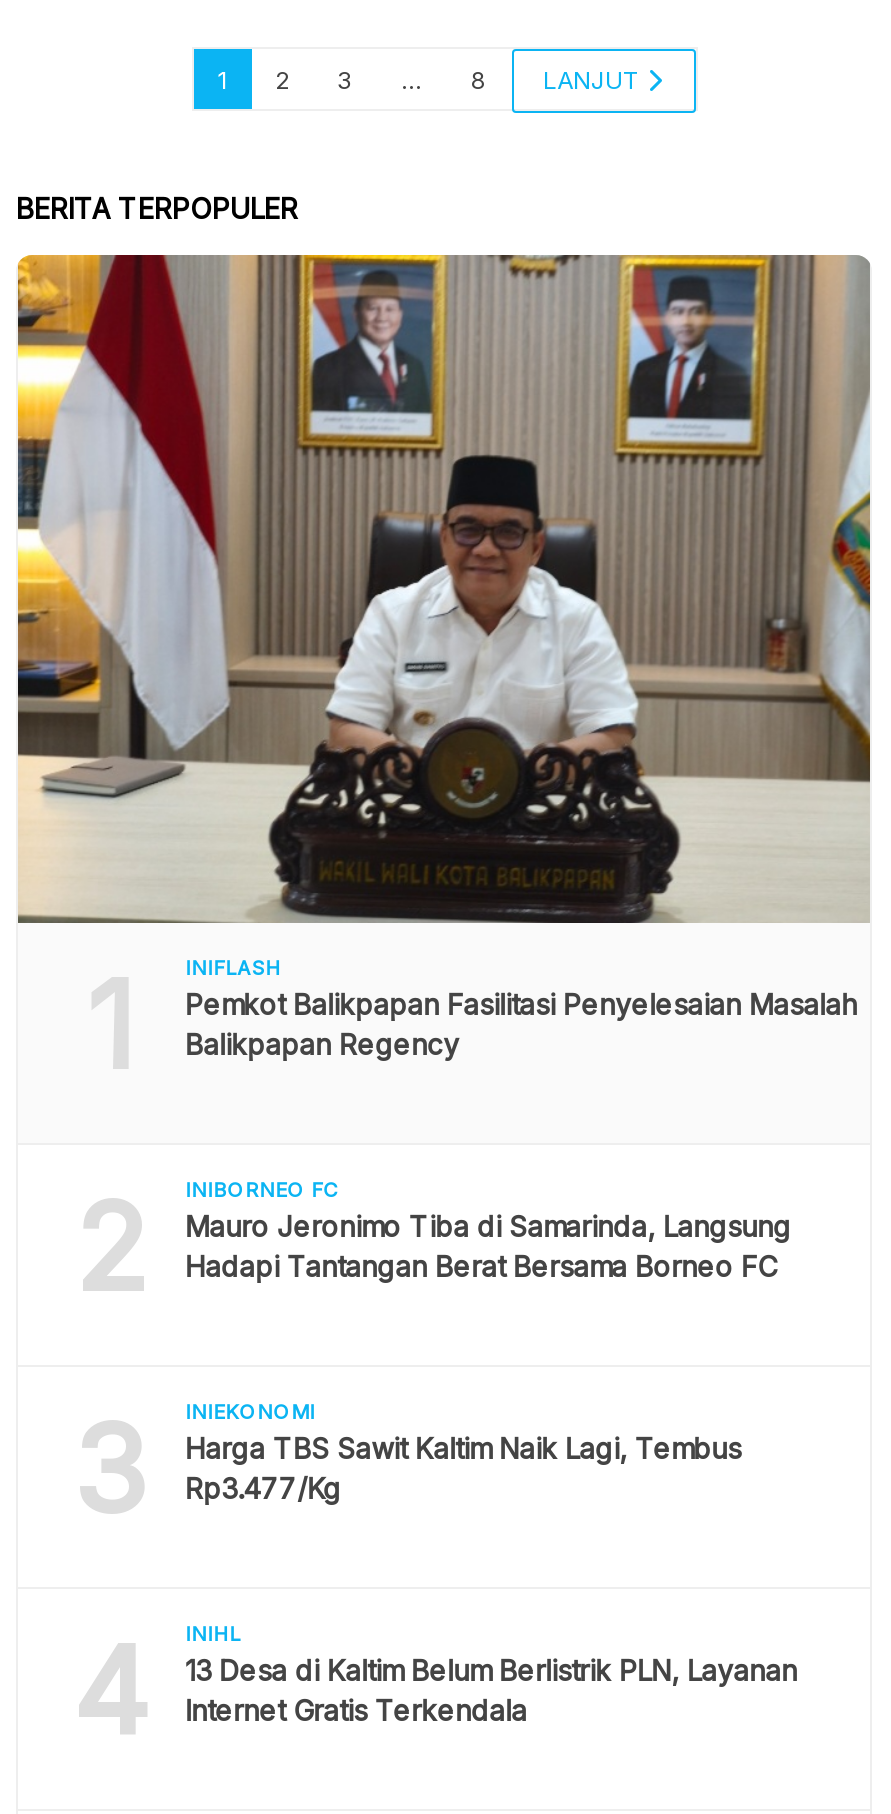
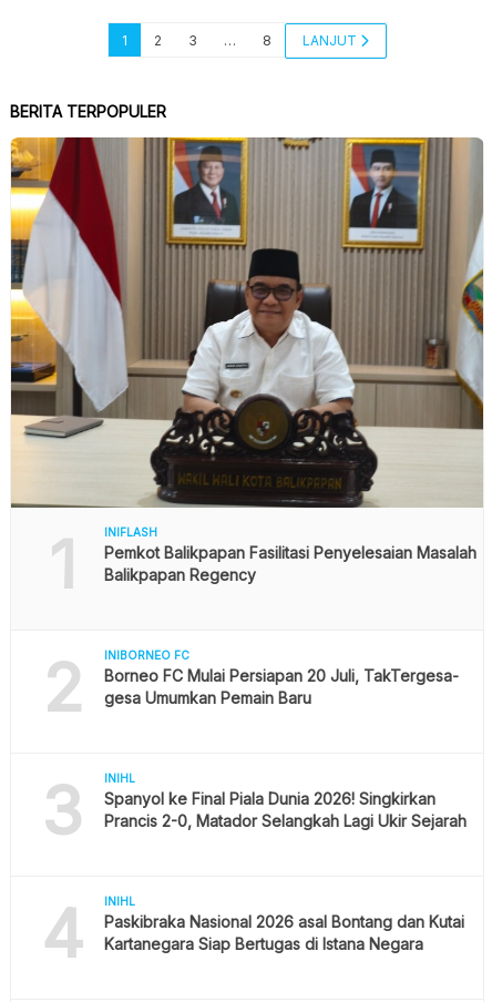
[185,1208,791,1282] Mauro Jeronimo Tiba di Samarinda, Langsung | Hadapi Tantangan Berat Bersama Borneo FC -> [104,666,458,707] Borneo FC Mulai Persiapan 20 Juli, TakTergesa- | gesa Umumkan Pemain Baru
[185,1398,741,1504] INIEKONOMI | Harga TBS Sawit Kaltim Naik Lagi, Tembus | Rp3.477/Kg -> [104,771,466,830] INIHL | Spanyol ke Final Piala Dunia 2026! Singkirkan | Prancis 2-0, Matador Selangkah Lagi Ukir Sejarah
[185,1652,797,1726] 13 Desa di Kaltim Belum Berlistrik PLN, Layanan | Internet Gratis Terkendala -> [104,912,464,953] Paskibraka Nasional 2026 asal Bontang dan Kutai | Kartanegara Siap Bertugas di Istana Negara

